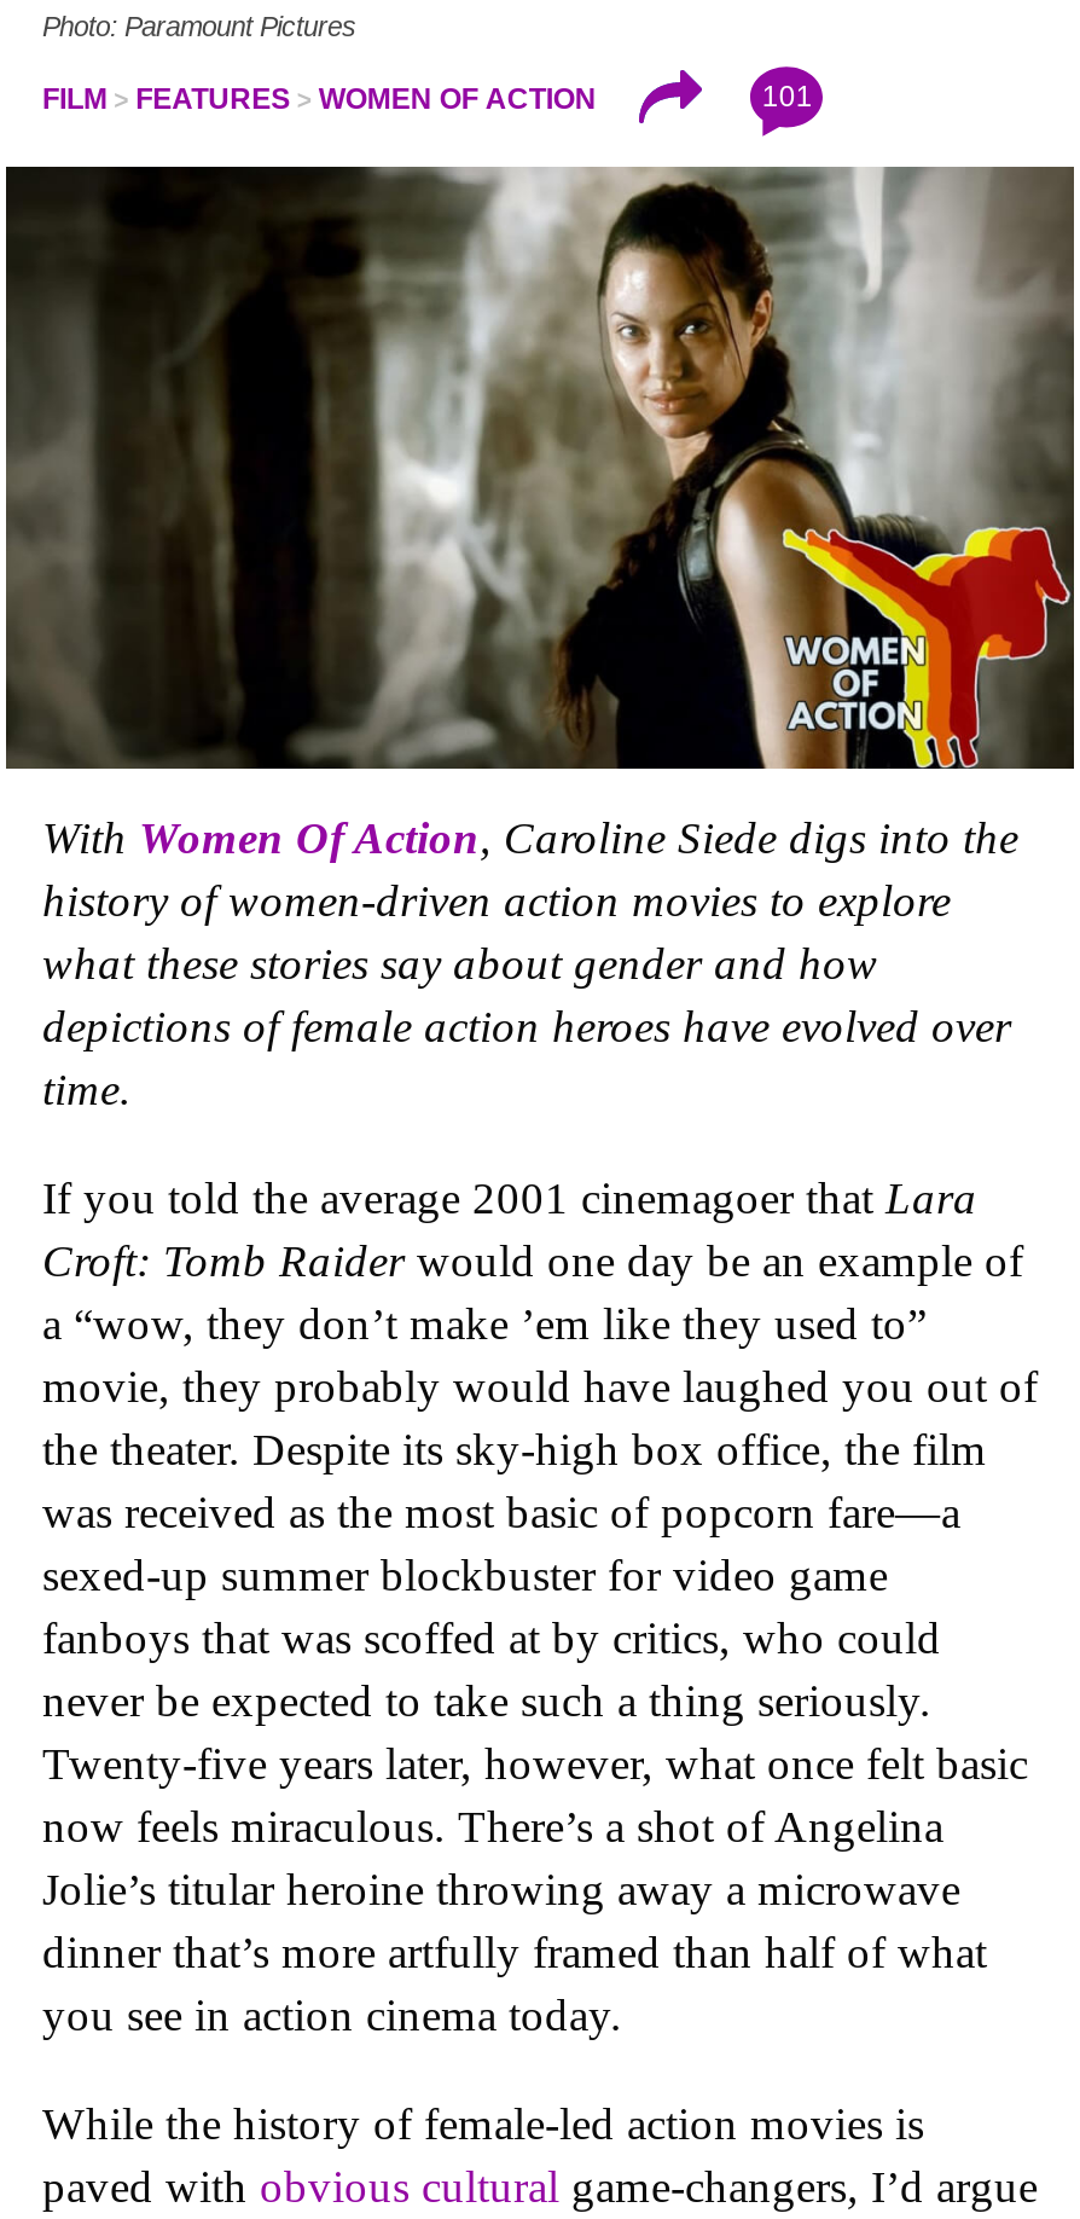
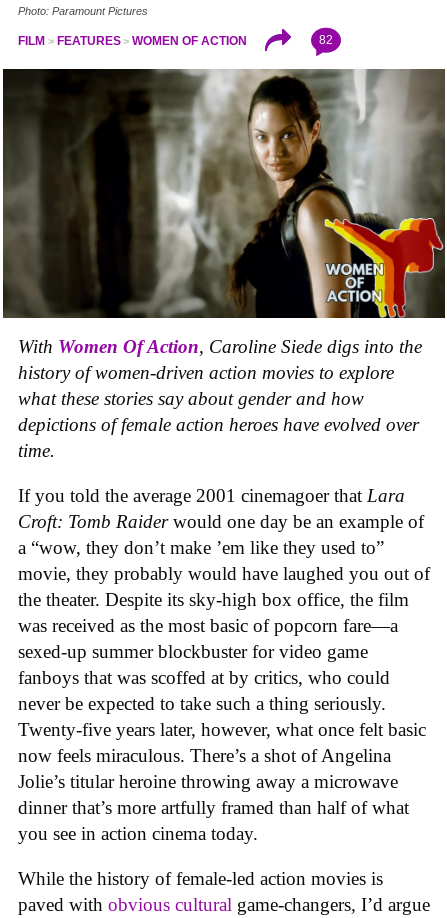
[762,80,813,113] 101 -> [319,33,333,47] 82

